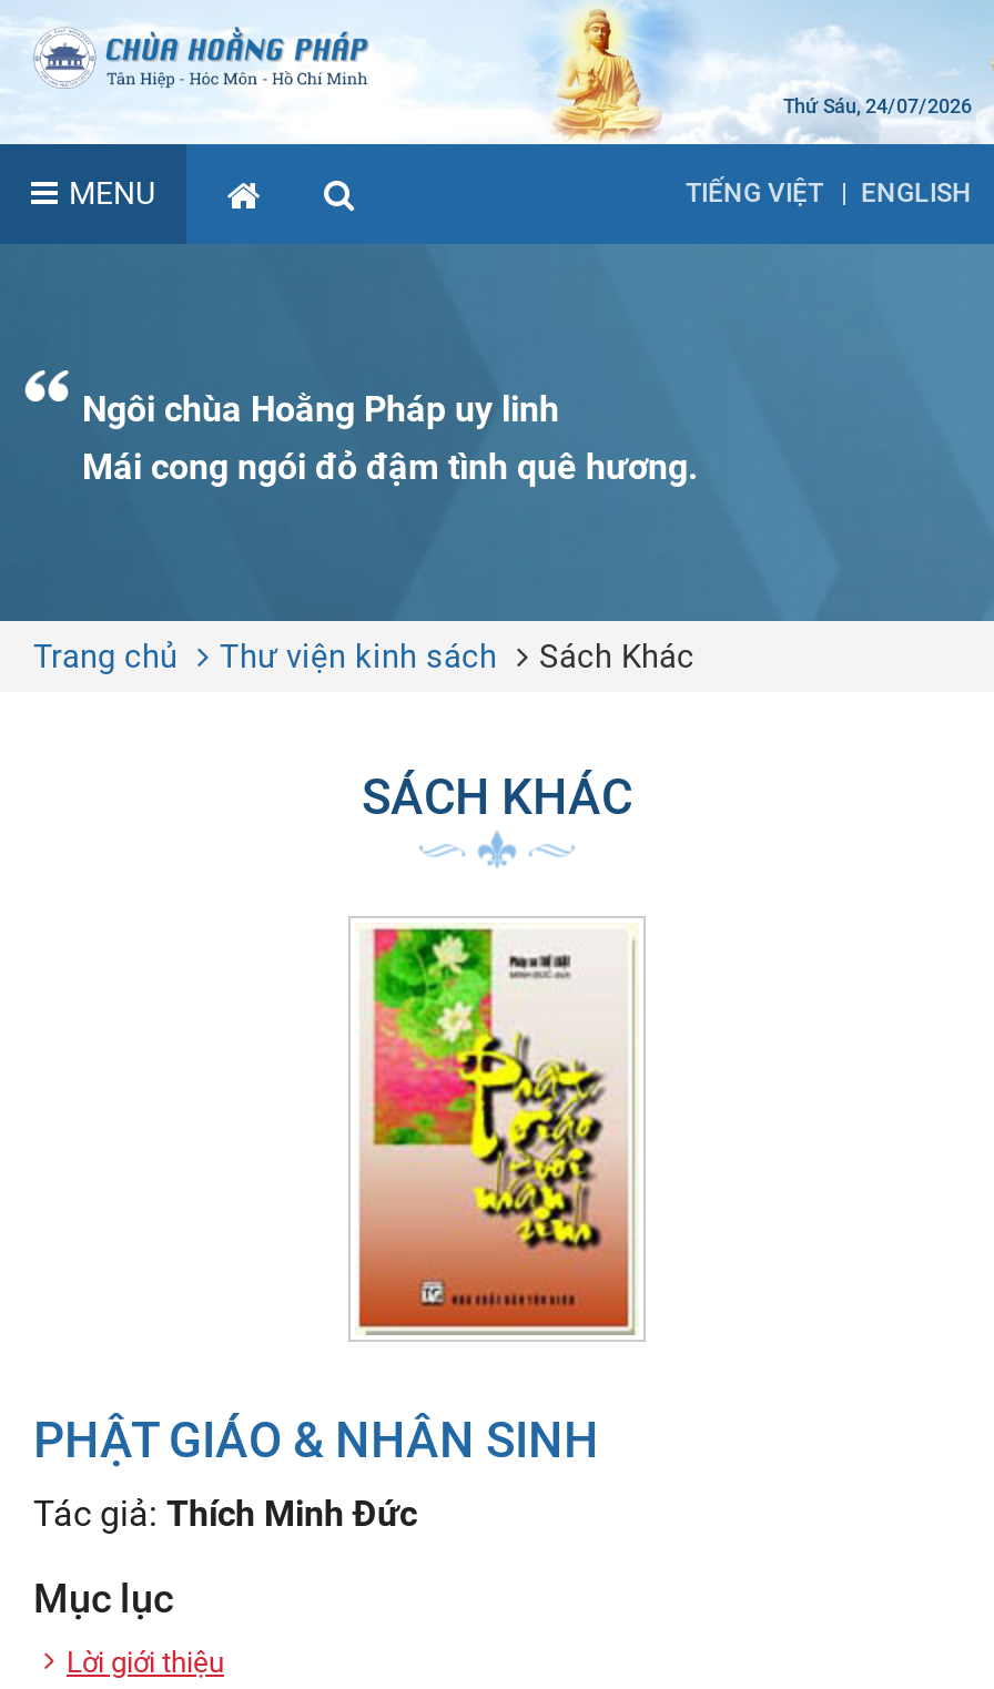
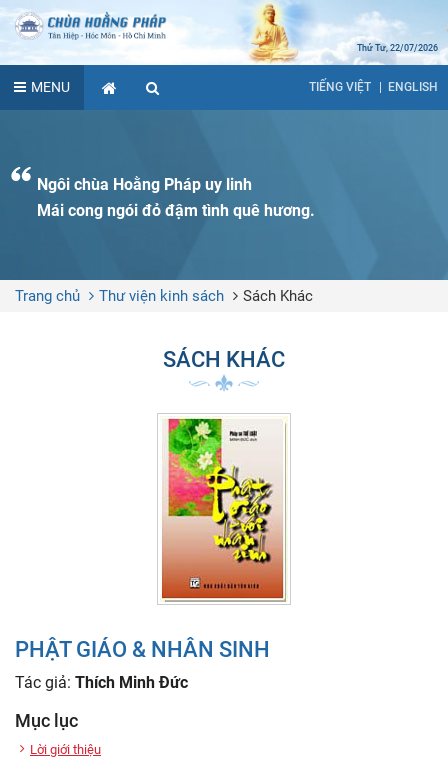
[783,95,972,118] Thứ Sáu, 24/07/2026 -> [357,43,438,53] Thứ Tư, 22/07/2026

